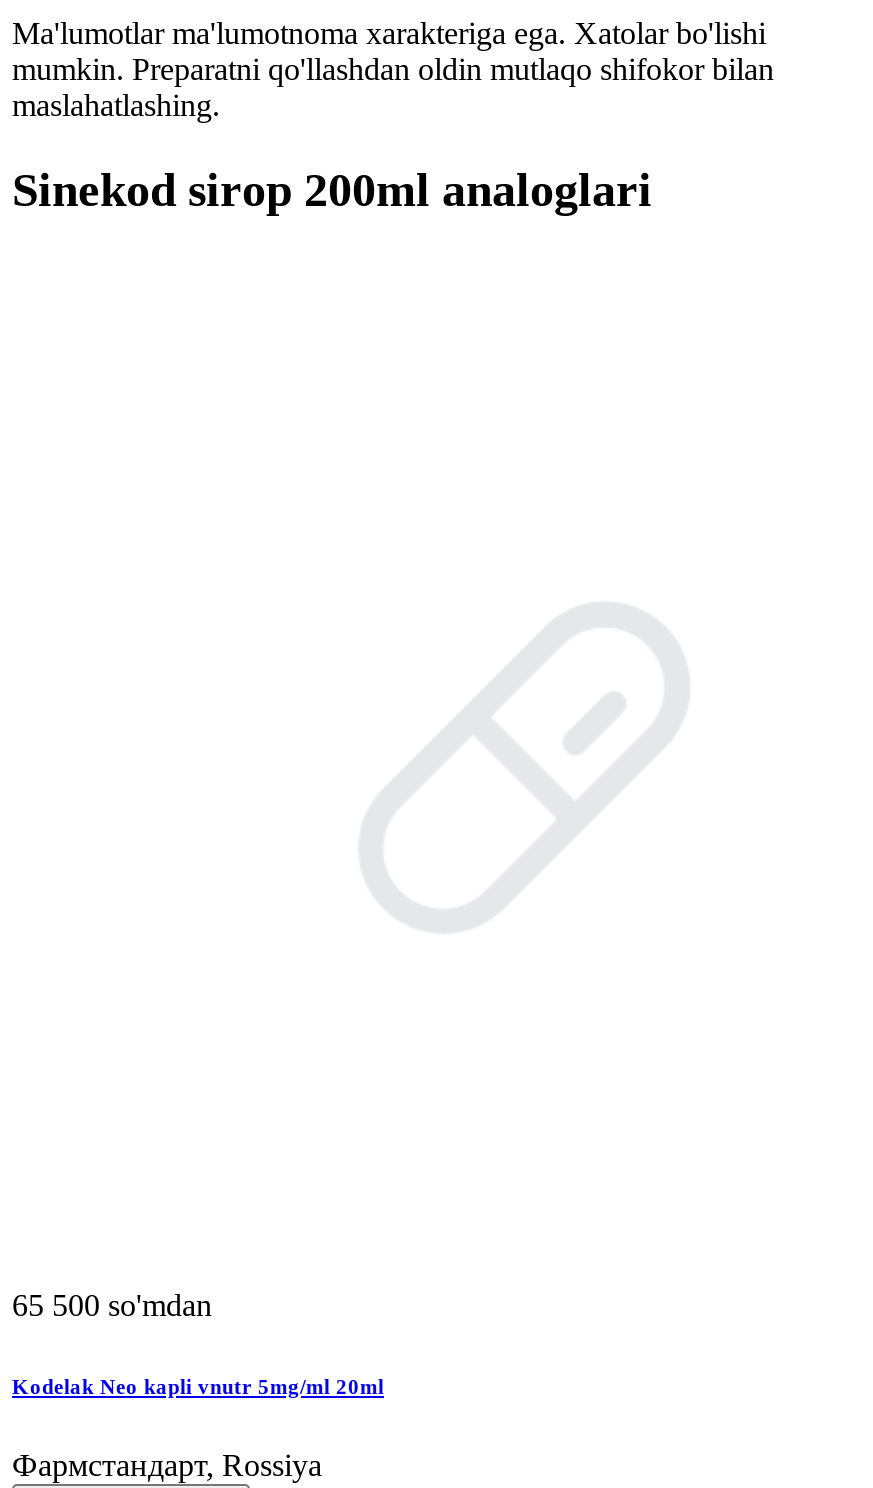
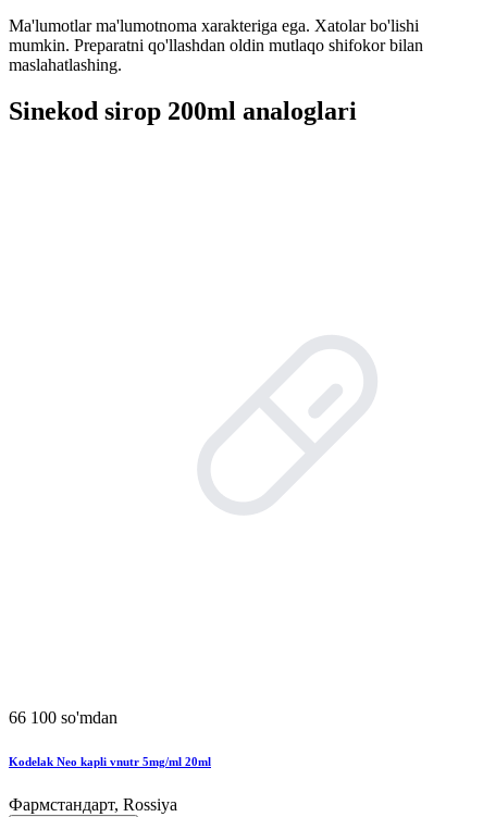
[12,1289,212,1323] 65 500 so'mdan -> [9,709,117,727] 66 100 so'mdan

